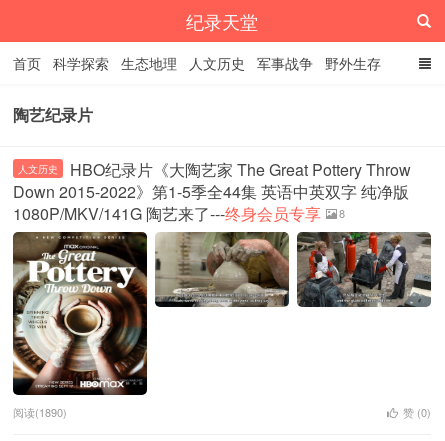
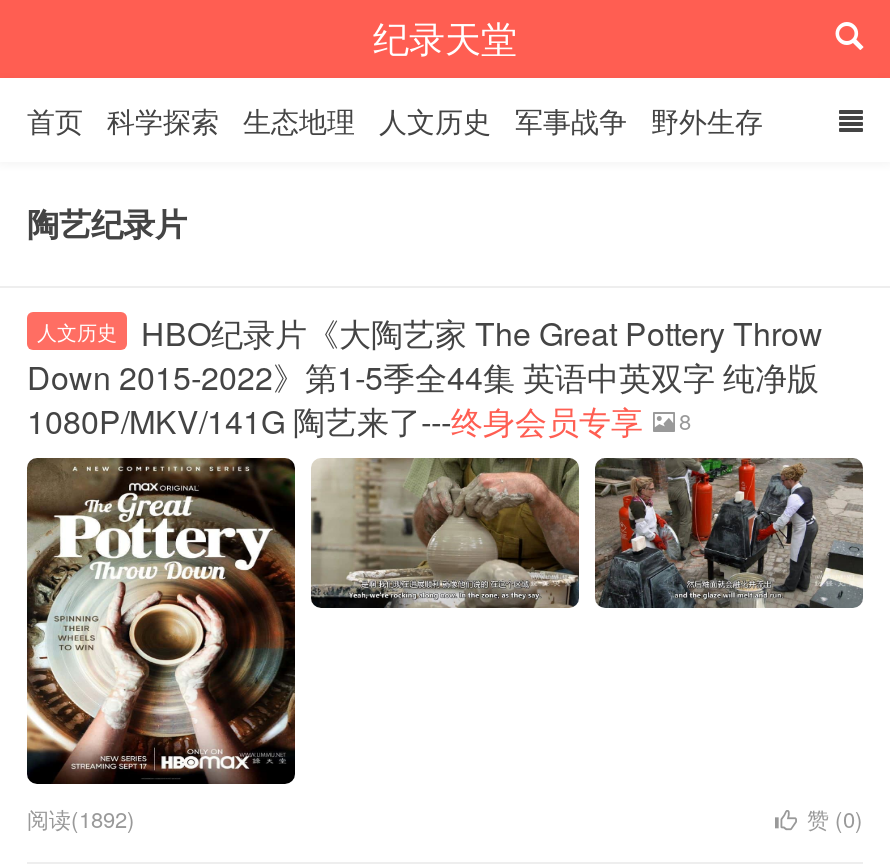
[13,404,67,420] 阅读(1890) -> [27,802,135,834] 阅读(1892)

